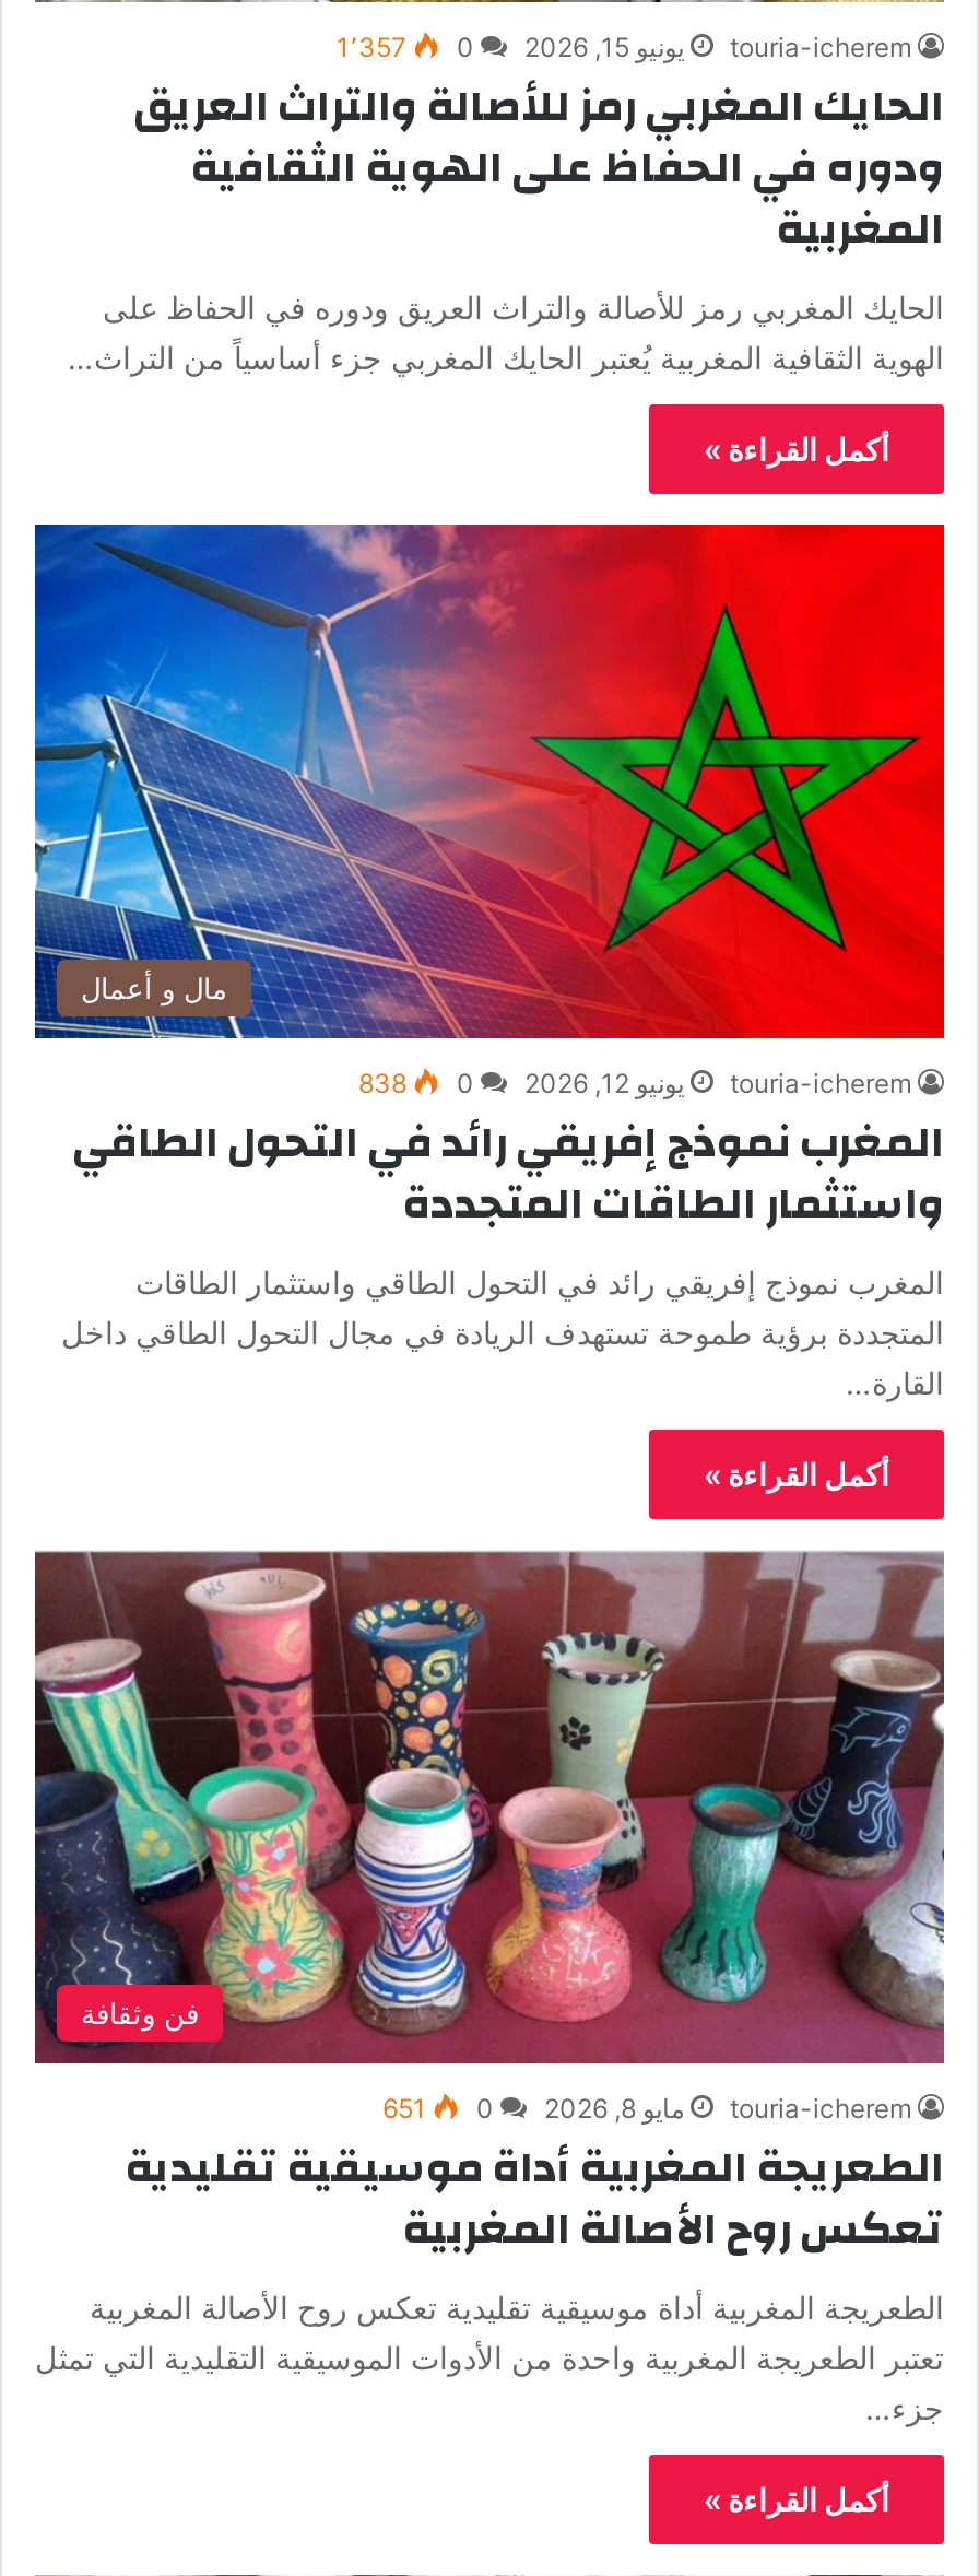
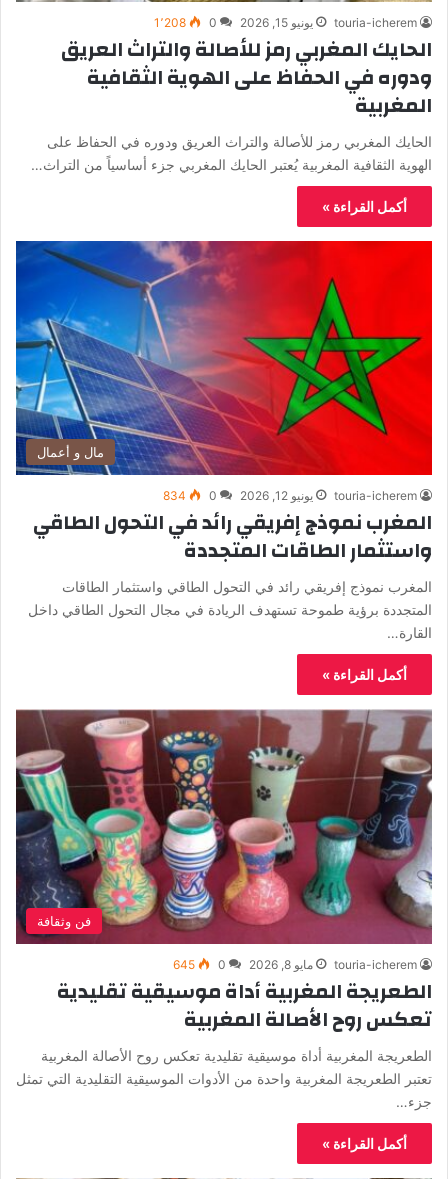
[337,32,474,65] 1٬357 0 -> [154,15,217,30] 1٬208 0
[358,1067,474,1100] 838 0 -> [163,488,217,503] 834 0
[382,2091,494,2124] 651 0 -> [173,957,226,972] 645 0

